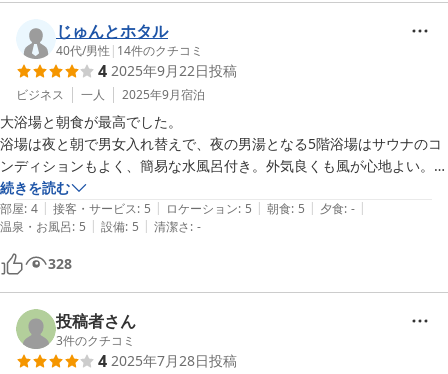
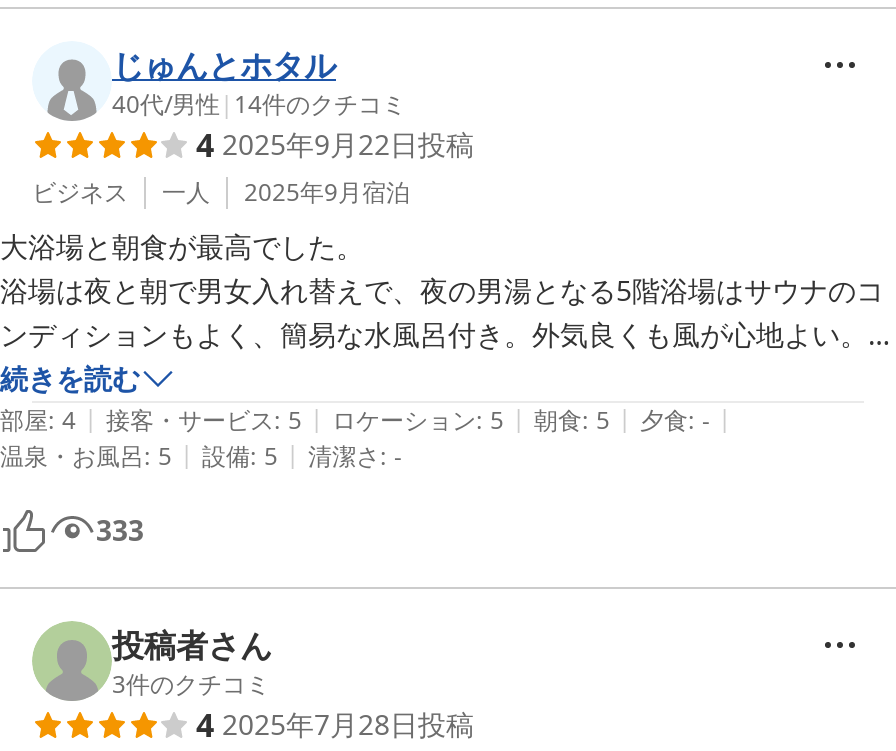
[48,254,72,273] 328 -> [96,511,144,549] 333

